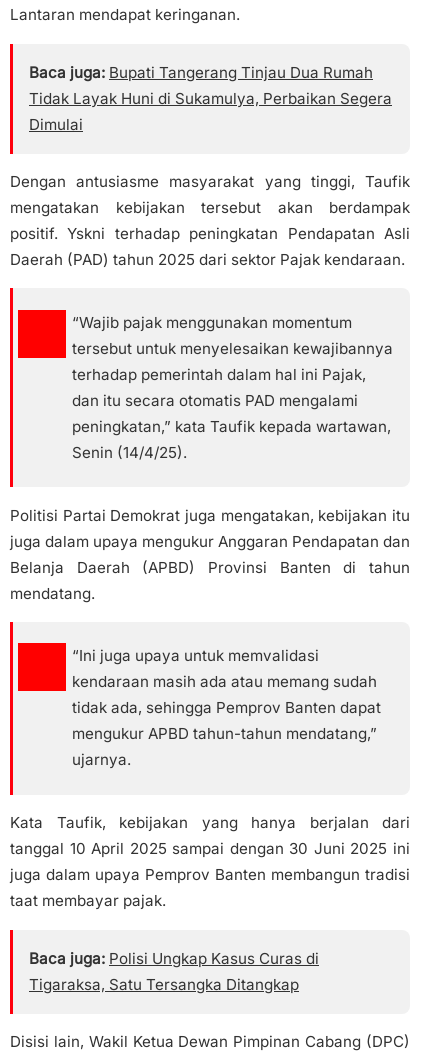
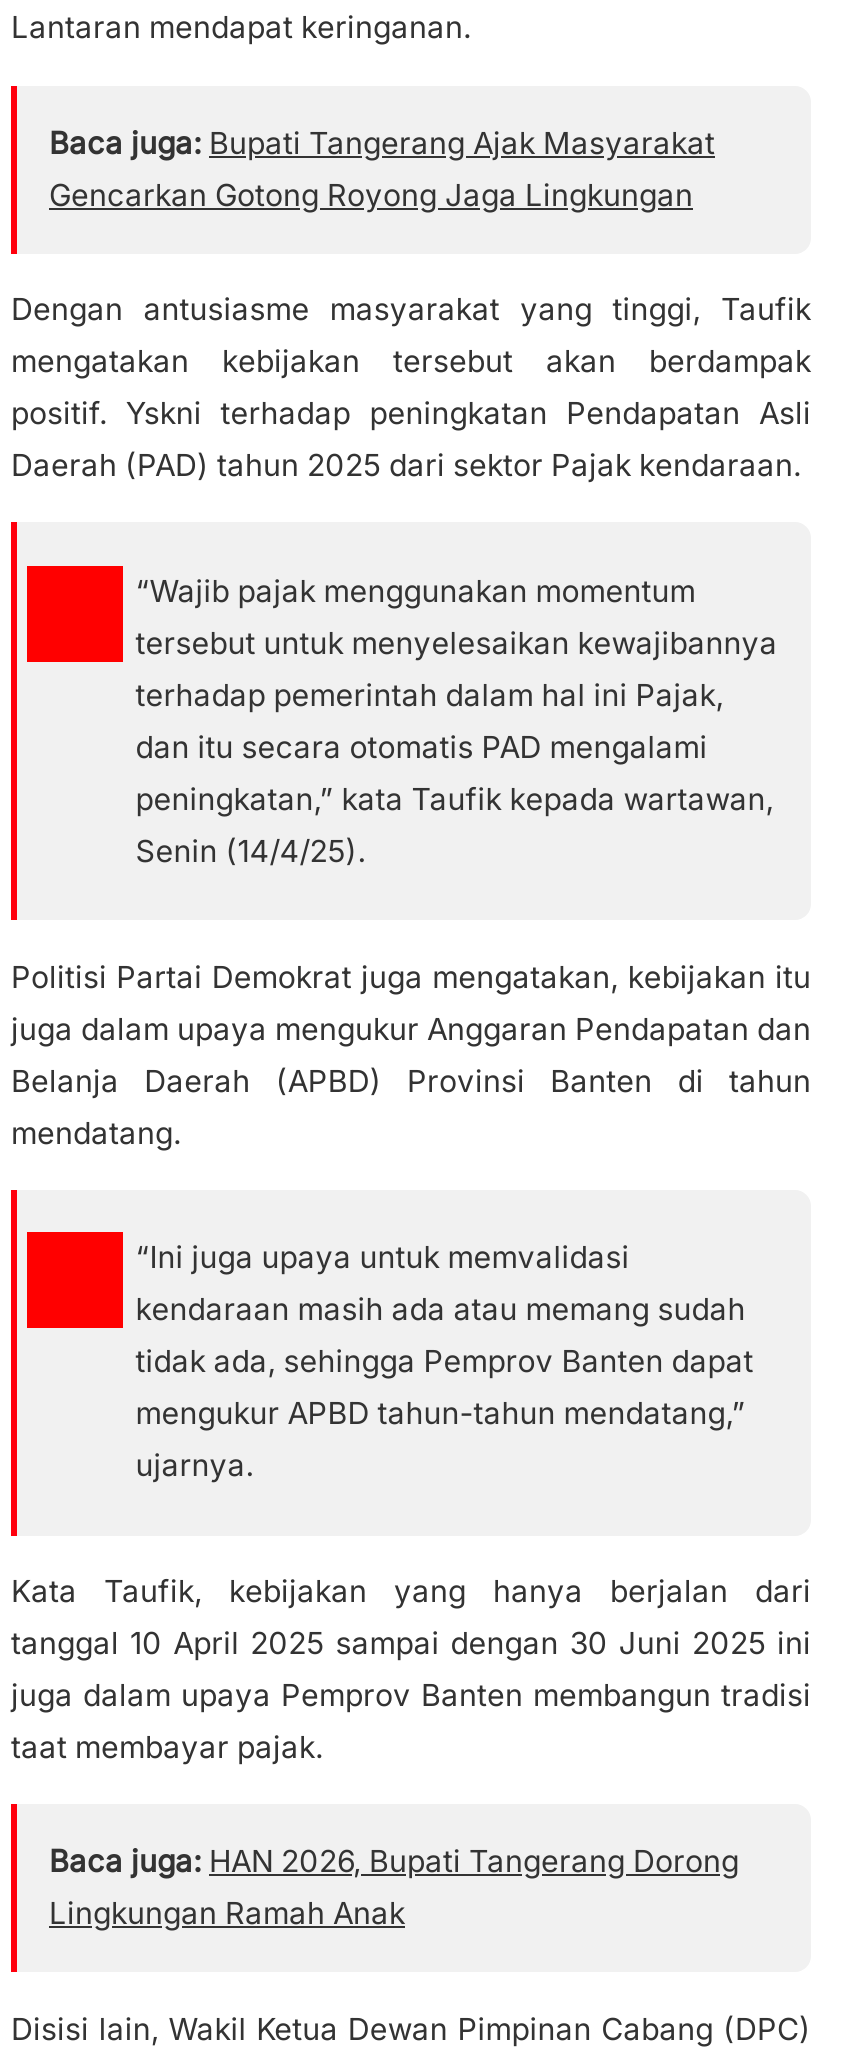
[29,63,392,134] Baca juga: Bupati Tangerang Tinjau Dua Rumah | Tidak Layak Huni di Sukamulya, Perbaikan Segera | Dimulai -> [49,123,715,213] Baca juga: Bupati Tangerang Ajak Masyarakat | Gencarkan Gotong Royong Jaga Lingkungan
[29,948,319,993] Baca juga: Polisi Ungkap Kasus Curas di | Tigaraksa, Satu Tersangka Ditangkap -> [49,1843,739,1933] Baca juga: HAN 2026, Bupati Tangerang Dorong | Lingkungan Ramah Anak

